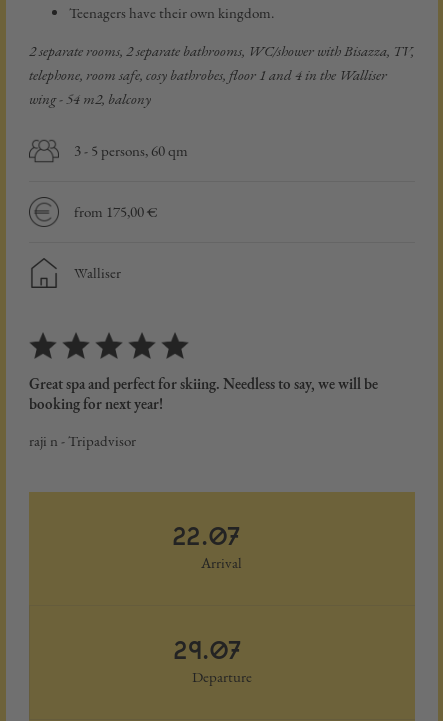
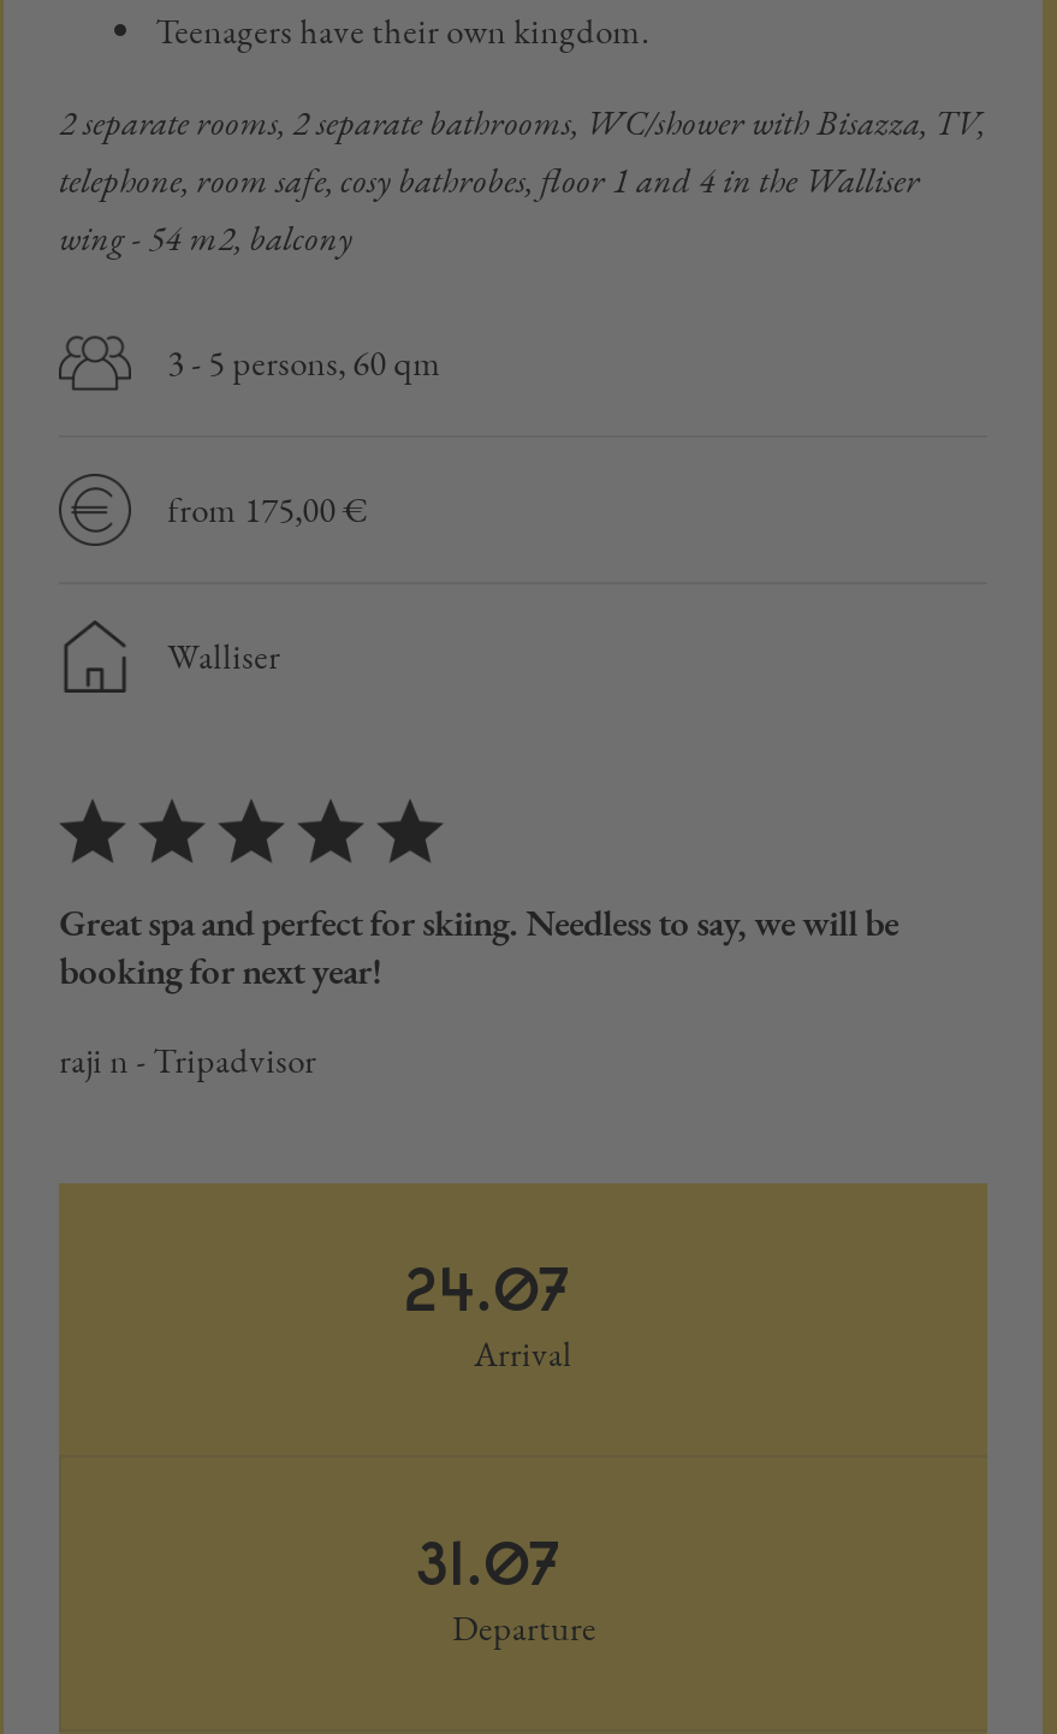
[172,520,240,552] 22.07 -> [403,1250,569,1327] 24.07
[173,634,241,666] 29.07 -> [415,1524,559,1601] 31.07

